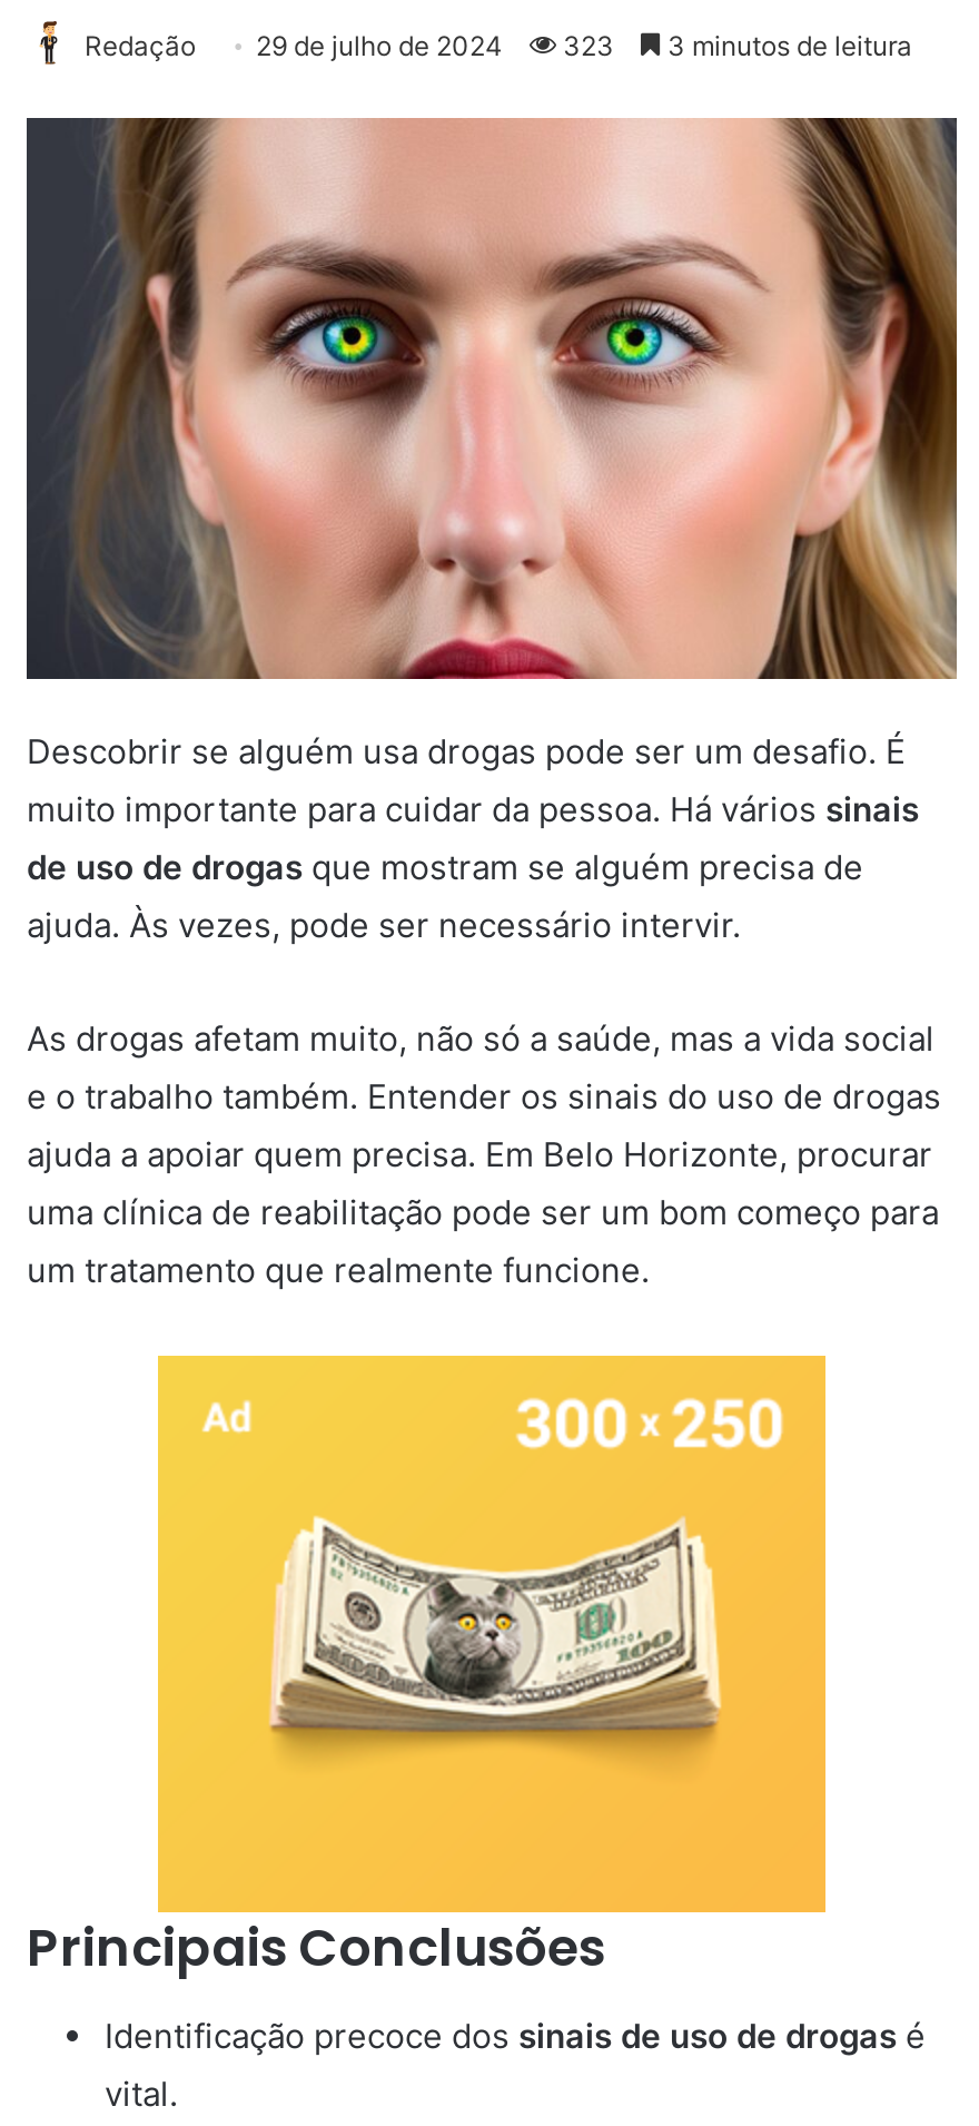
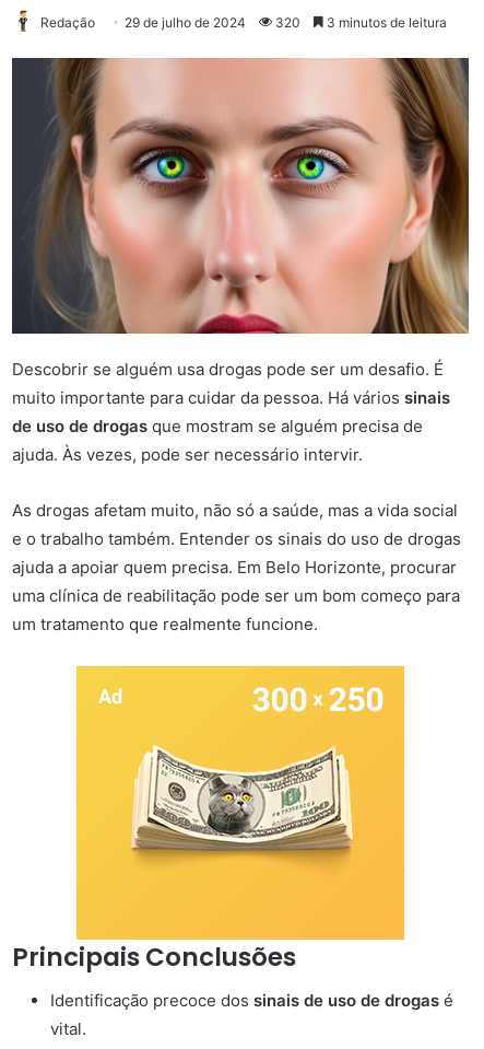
[85,29,912,62] Redação 29 de julho de 2024 323 3 minutos de leitura -> [40,14,447,31] Redação 29 de julho de 2024 320 3 minutos de leitura

